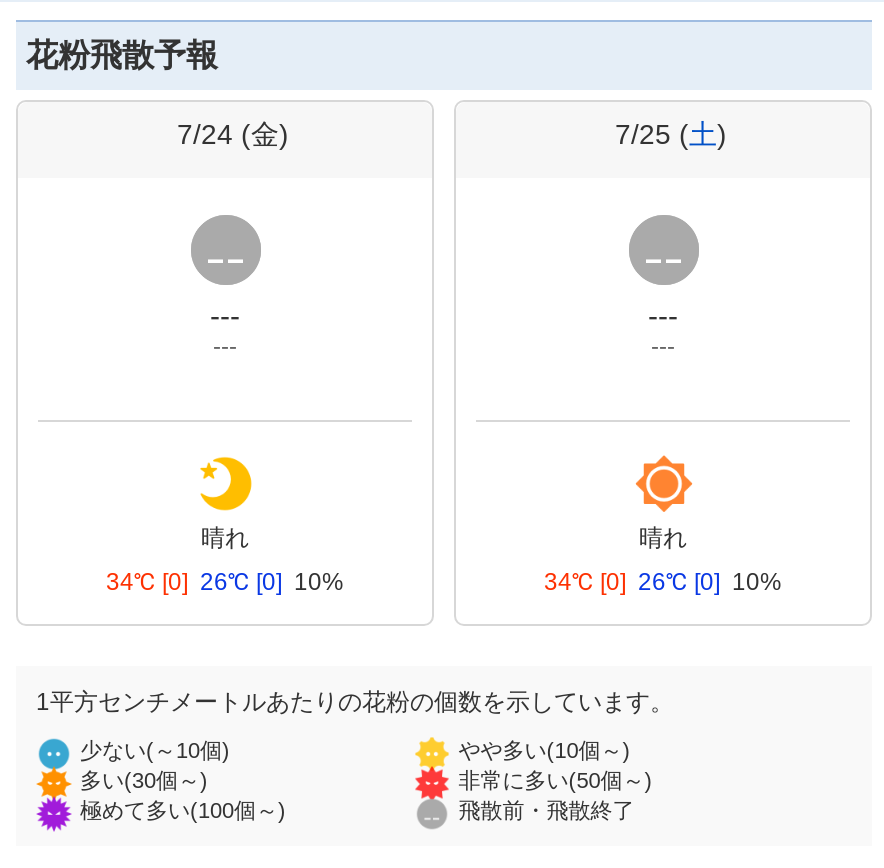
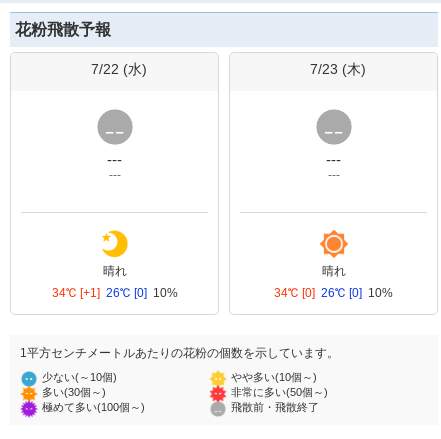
[177,118,289,150] 7/24 (金) -> [90,61,146,77] 7/22 (水)
[615,118,727,150] 7/25 (土) -> [309,61,365,77] 7/23 (木)
[106,568,344,596] 34℃ [0] 26℃ [0] 10% -> [51,286,177,300] 34℃ [+1] 26℃ [0] 10%

